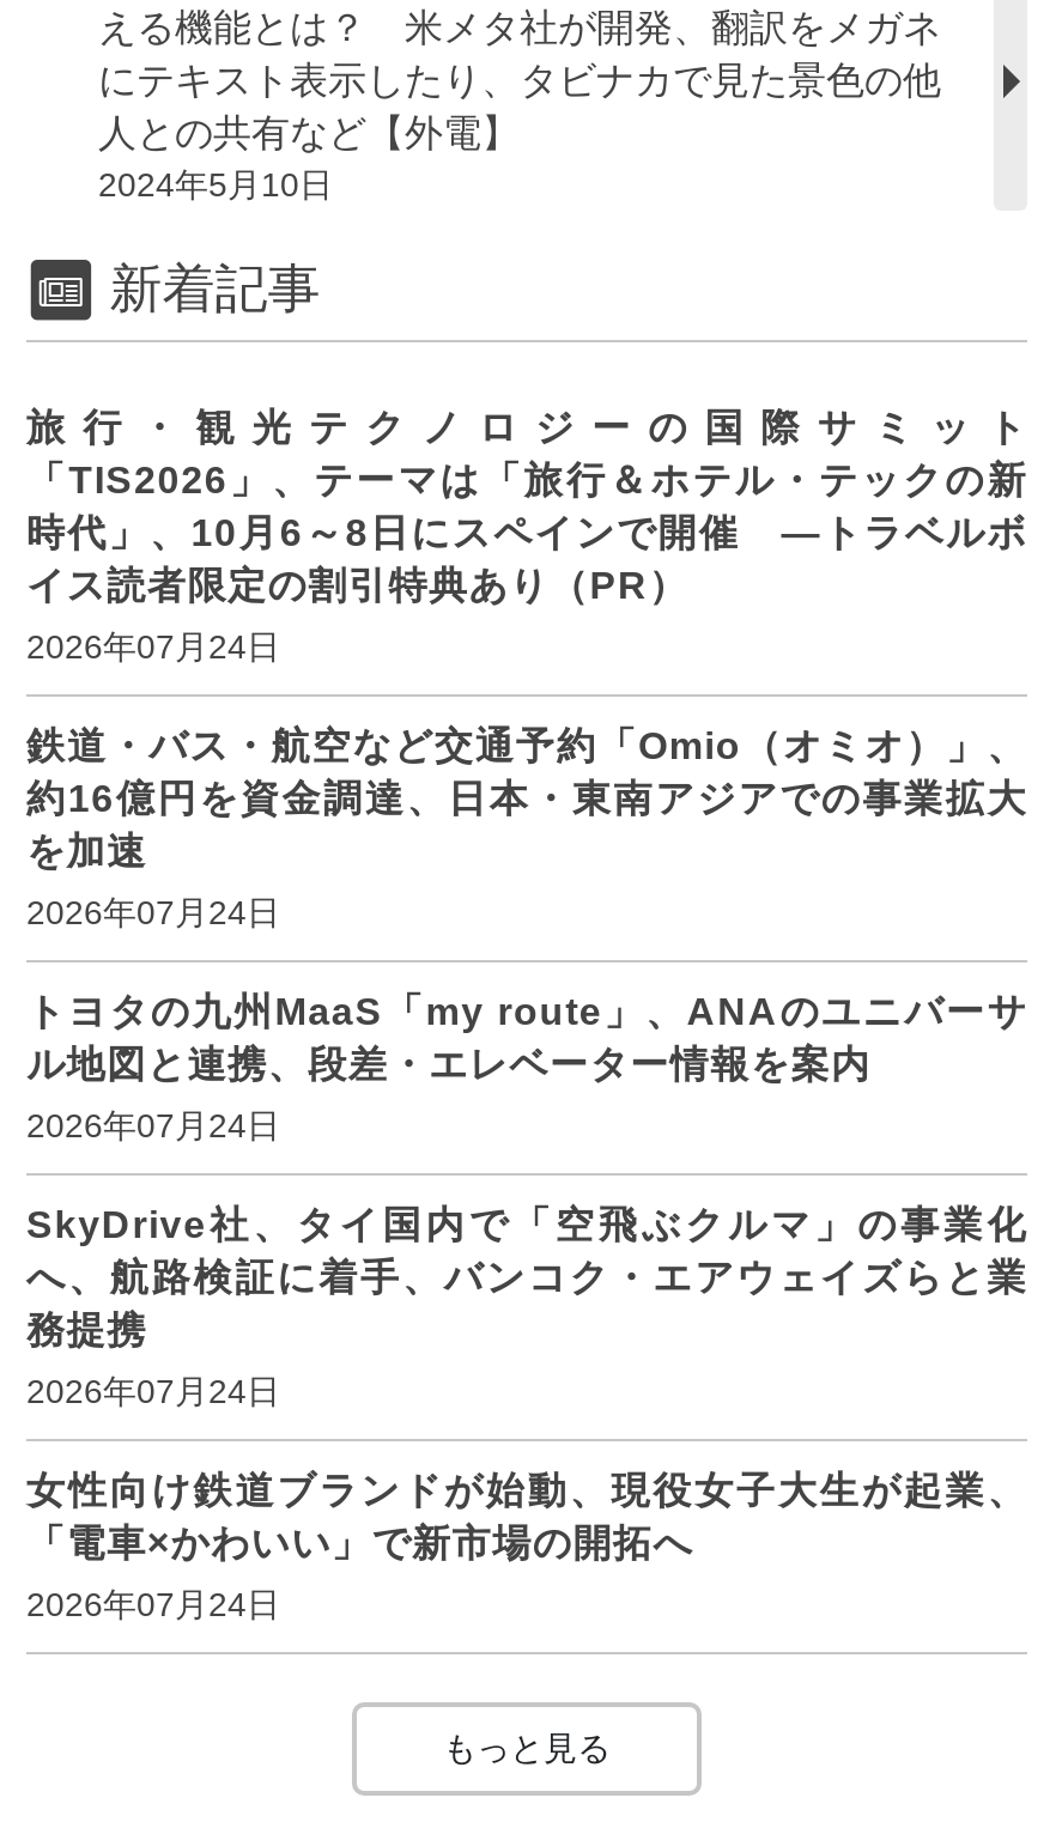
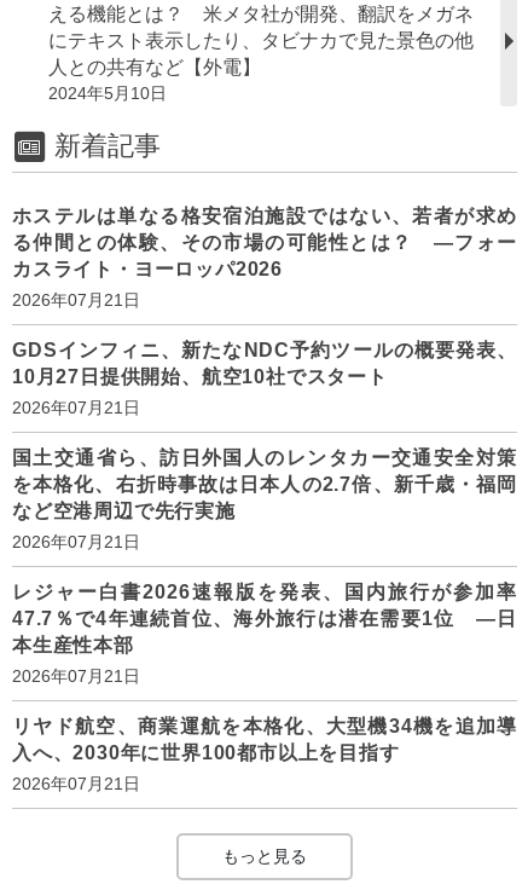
[26,407,1027,606] 旅行・観光テクノロジーの国際サミット | 「TIS2026」、テーマは「旅行＆ホテル・テックの新 | 時代」、10月6～8日にスペインで開催 ―トラベルボ | イス読者限定の割引特典あり（PR） -> [12,206,517,280] ホステルは単なる格安宿泊施設ではない、若者が求め | る仲間との体験、その市場の可能性とは？ ―フォー | カスライト・ヨーロッパ2026
[26,628,280,666] 2026年07月24日 -> [12,290,140,310] 2026年07月21日
[26,726,1027,872] 鉄道・バス・航空など交通予約「Omio（オミオ）」、 | 約16億円を資金調達、日本・東南アジアでの事業拡大 | を加速 -> [12,340,517,387] GDSインフィニ、新たなNDC予約ツールの概要発表、 | 10月27日提供開始、航空10社でスタート
[26,894,280,932] 2026年07月24日 -> [12,398,140,417] 2026年07月21日
[26,992,1027,1085] トヨタの九州MaaS「my route」、ANAのユニバーサ | ル地図と連携、段差・エレベーター情報を案内 -> [12,448,517,521] 国土交通省ら、訪日外国人のレンタカー交通安全対策 | を本格化、右折時事故は日本人の2.7倍、新千歳・福岡 | など空港周辺で先行実施
[26,1107,280,1145] 2026年07月24日 -> [12,532,140,552] 2026年07月21日
[26,1205,1027,1351] SkyDrive社、タイ国内で「空飛ぶクルマ」の事業化 | へ、航路検証に着手、バンコク・エアウェイズらと業 | 務提携 -> [12,582,517,656] レジャー白書2026速報版を発表、国内旅行が参加率 | 47.7％で4年連続首位、海外旅行は潜在需要1位 ―日 | 本生産性本部
[26,1372,280,1411] 2026年07月24日 -> [12,667,140,686] 2026年07月21日
[26,1471,1027,1564] 女性向け鉄道ブランドが始動、現役女子大生が起業、 | 「電車×かわいい」で新市場の開拓へ -> [12,716,517,763] リヤド航空、商業運航を本格化、大型機34機を追加導 | 入へ、2030年に世界100都市以上を目指す
[26,1585,280,1624] 2026年07月24日 -> [12,774,140,794] 2026年07月21日

